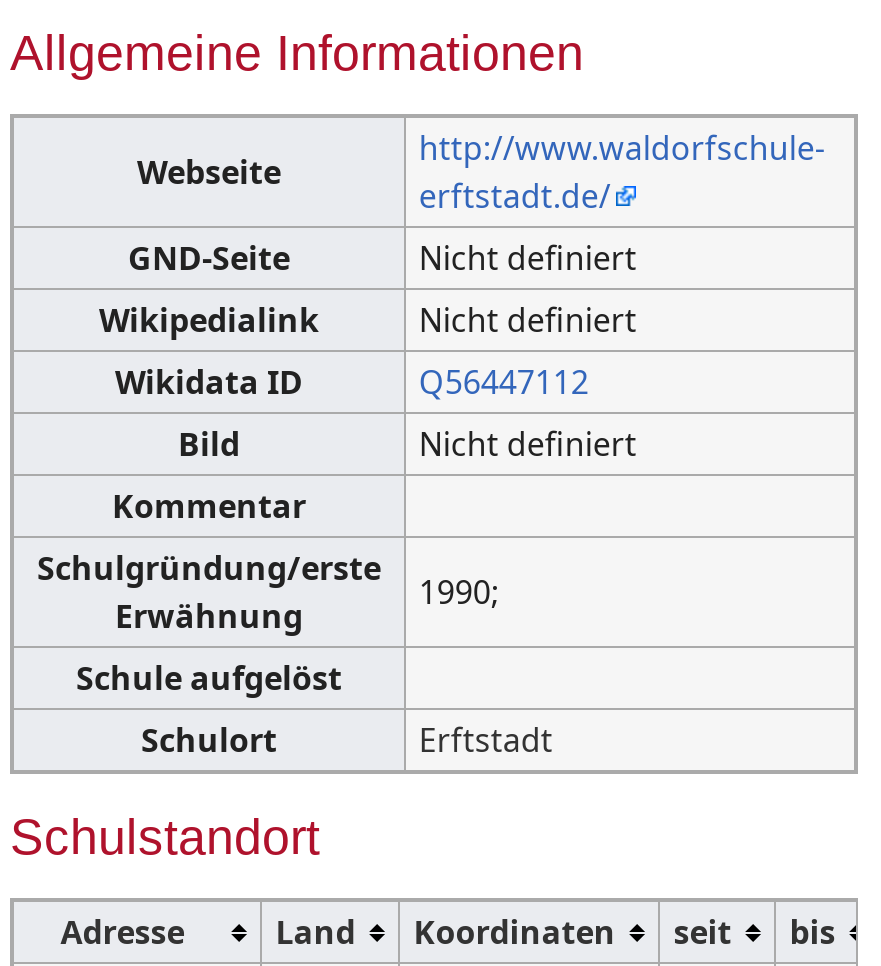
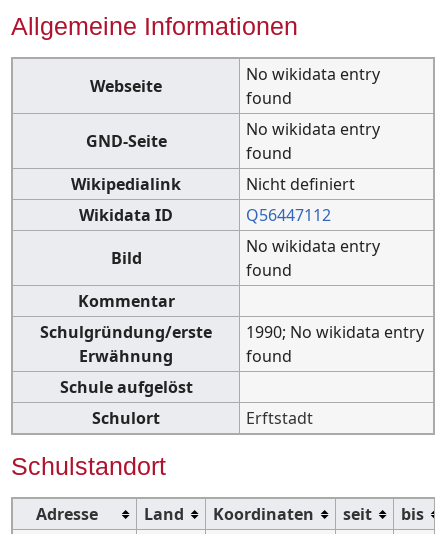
[419,126,825,218] http://www.waldorfschule- | erftstadt.de/ -> [246,63,380,109] No wikidata entry | found
[419,236,637,280] Nicht definiert -> [246,118,380,164] No wikidata entry | found
[419,422,637,466] Nicht definiert -> [246,235,380,281] No wikidata entry | found
[419,570,499,614] 1990; -> [246,321,424,367] 1990; No wikidata entry | found

